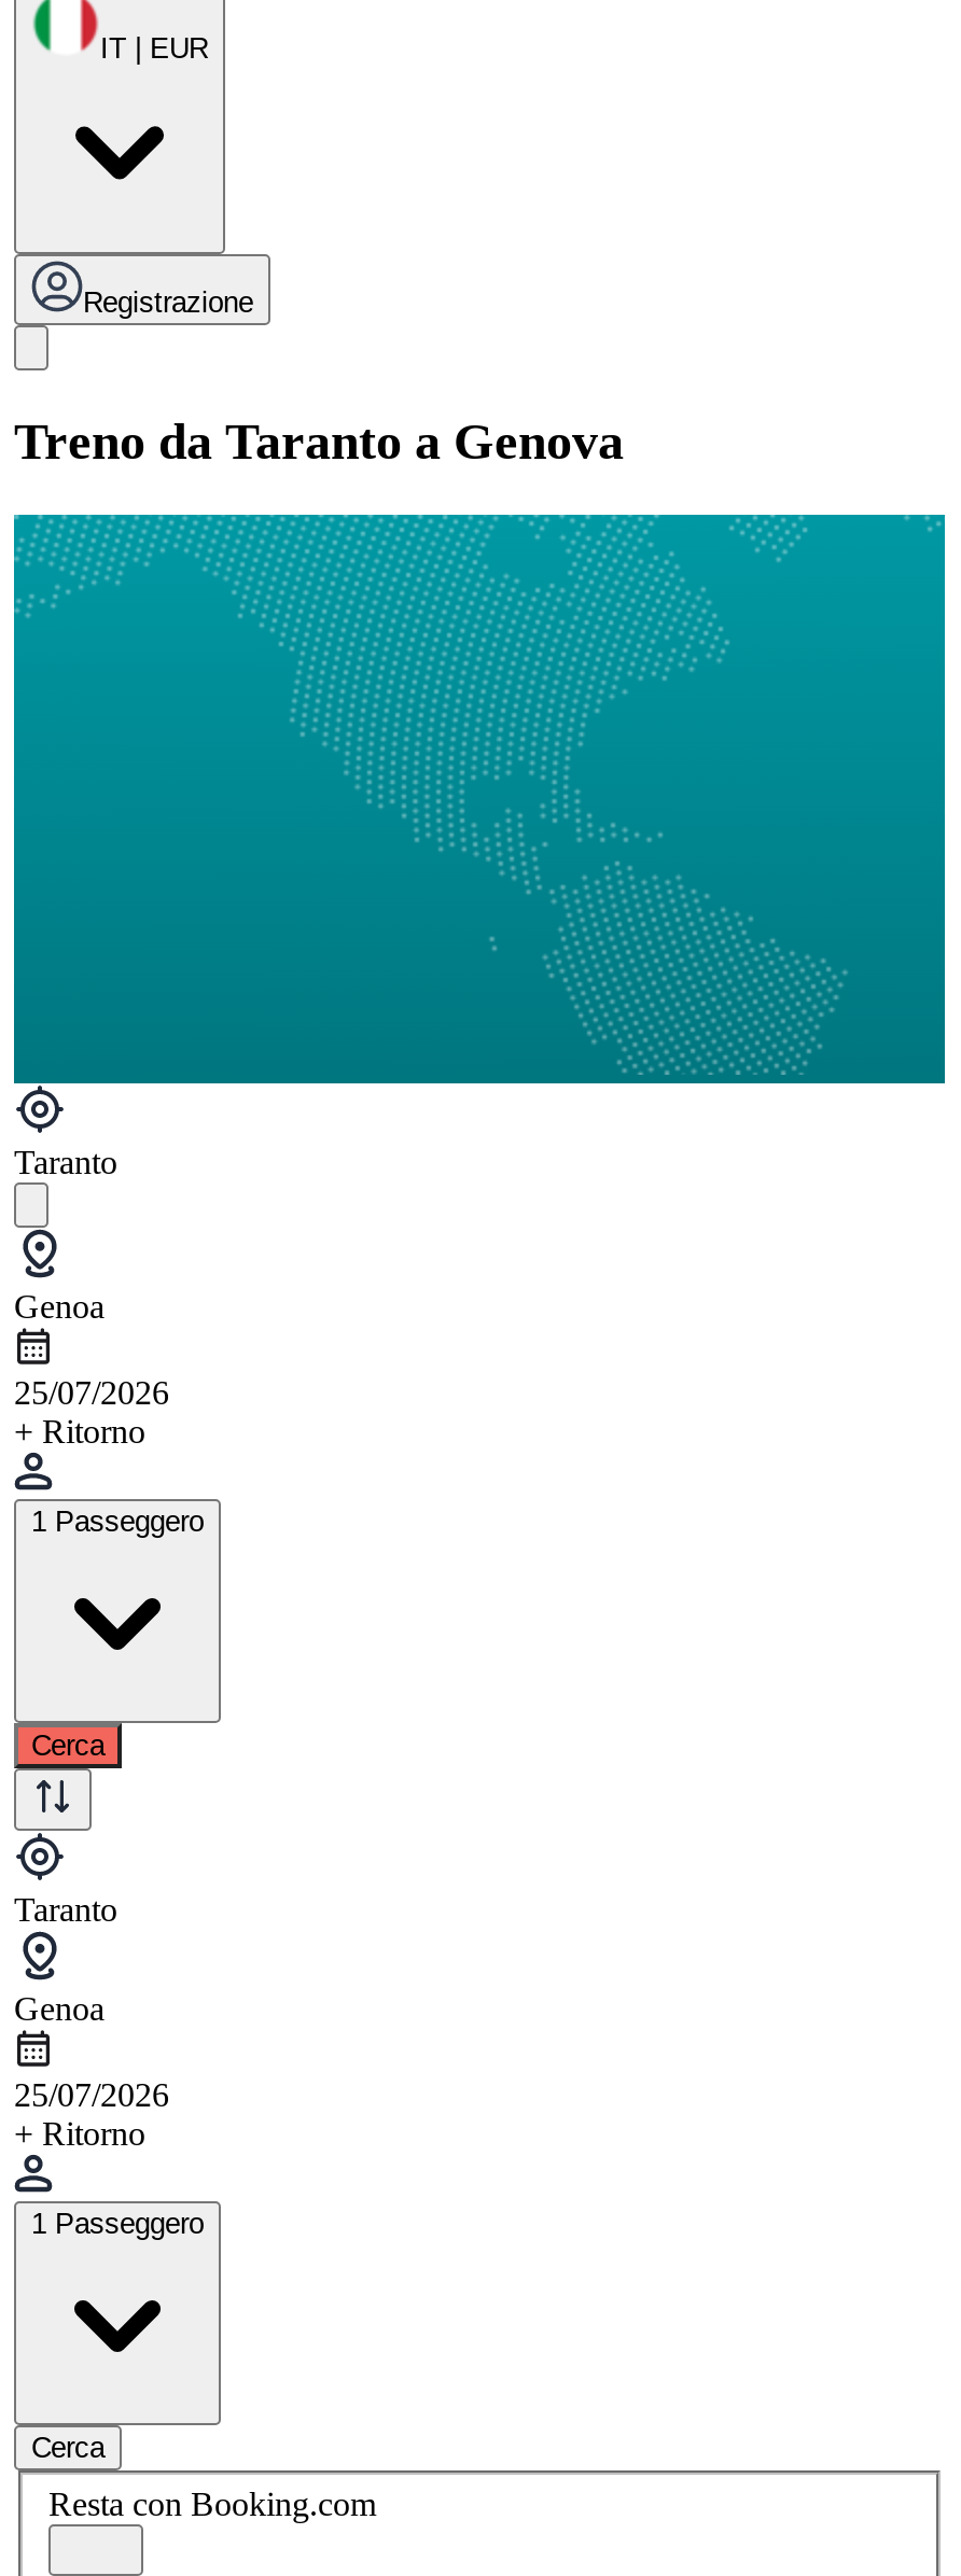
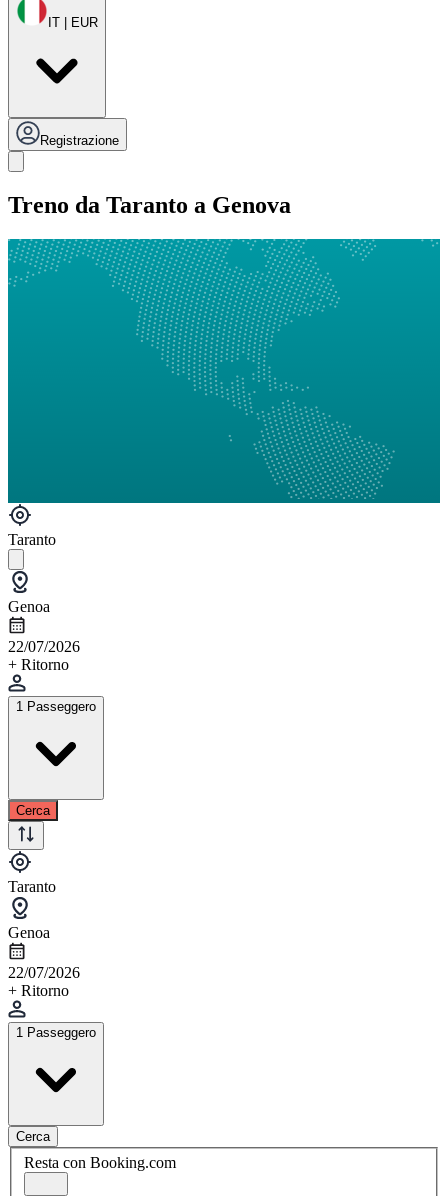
[14,1374,169,1410] 25/07/2026 -> [8,638,80,655] 22/07/2026
[14,2076,169,2112] 25/07/2026 -> [8,964,80,981] 22/07/2026

